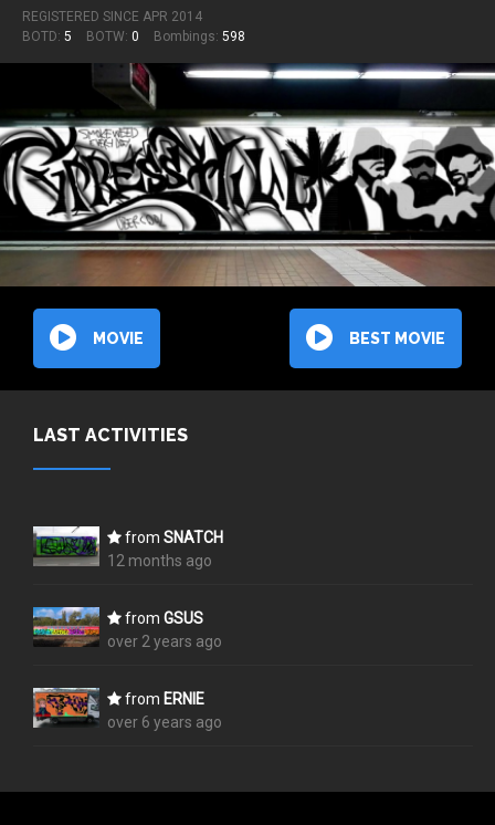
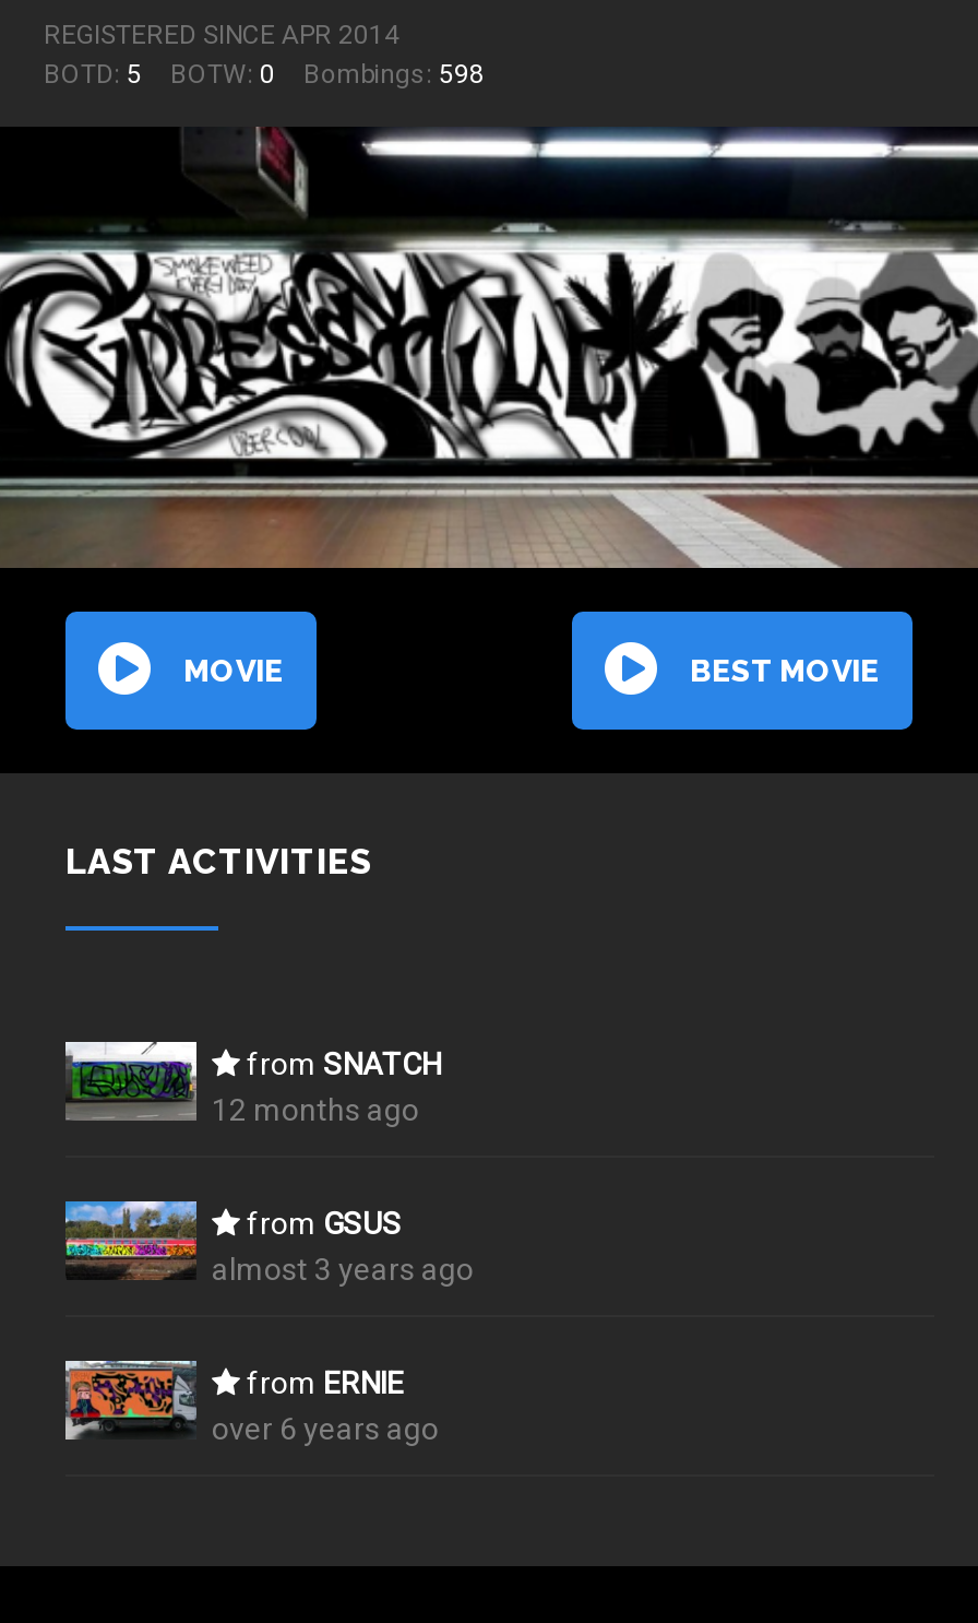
[107,632,222,650] over 2 years ago -> [212,1251,474,1286] almost 3 years ago

